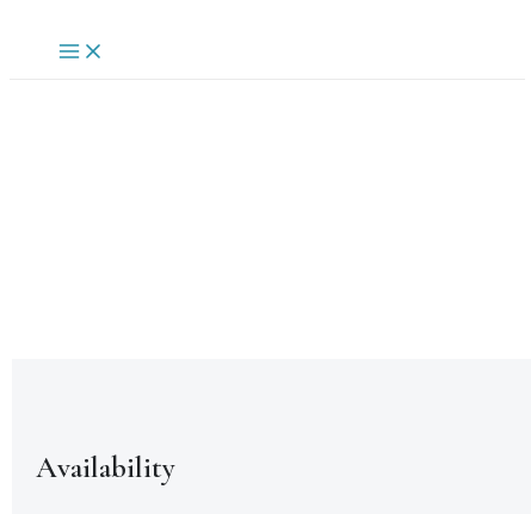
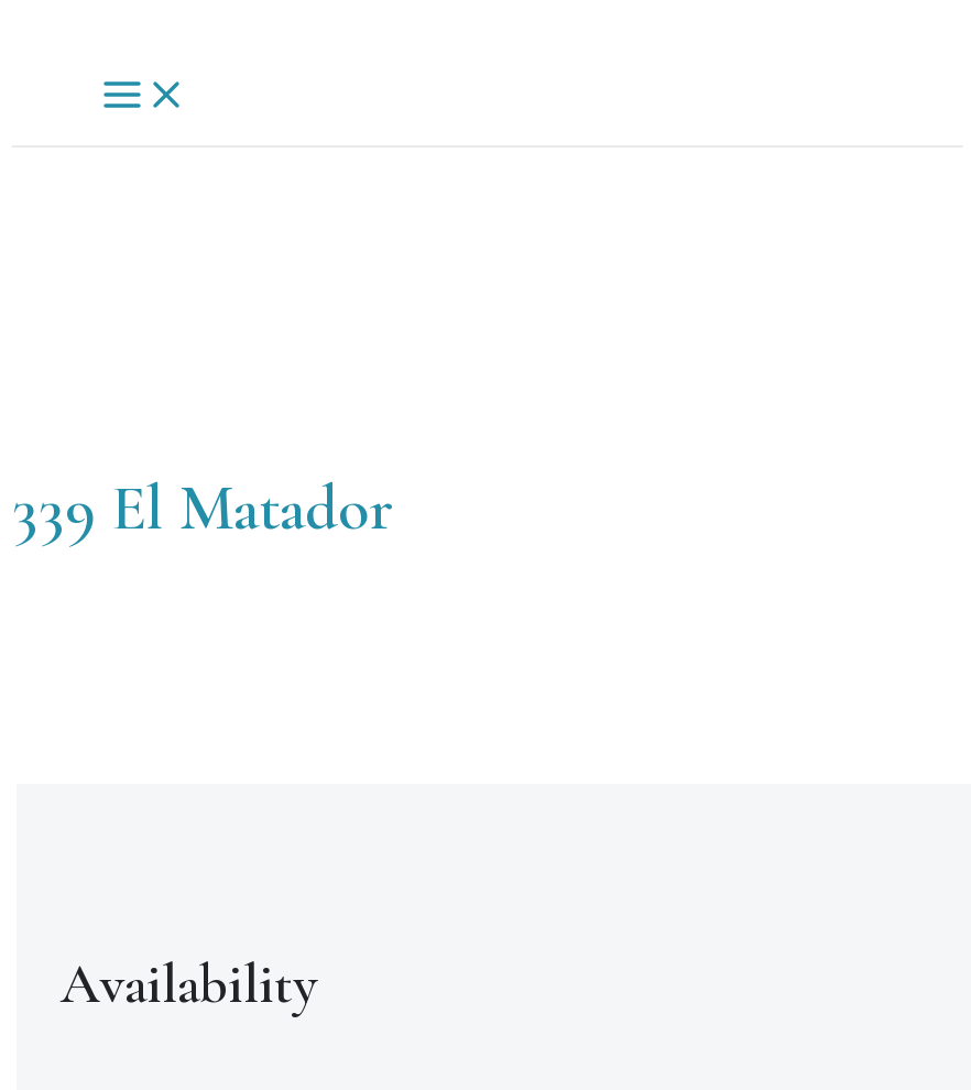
none -> [12,469,393,547] 339 El Matador

